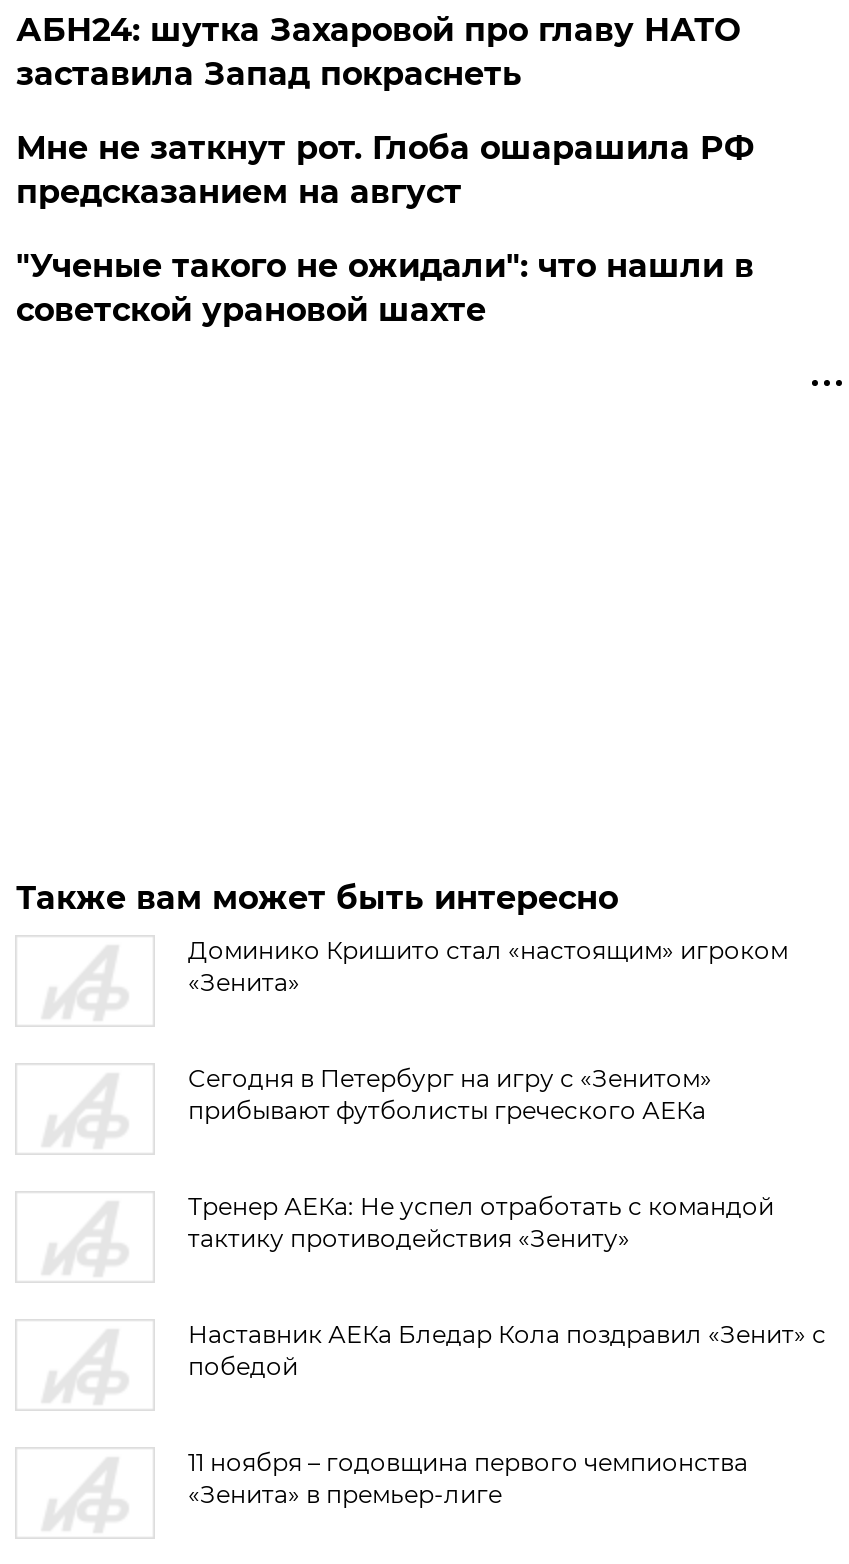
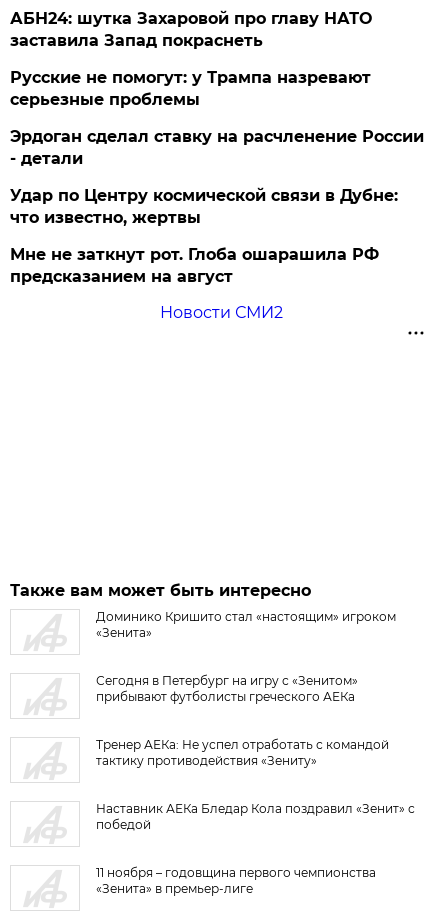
none -> [10,68,424,227] Русские не помогут: у Трампа назревают | серьезные проблемы | Эрдоган сделал ставку на расчленение России | - детали | Удар по Центру космической связи в Дубне: | что известно, жертвы
moved [16,129,754,211] -> [10,245,379,286]: Мне не заткнут рот. Глоба ошарашила РФ | предсказанием на август
[16,247,754,329] "Ученые такого не ожидали": что нашли в | советской урановой шахте -> [160,303,283,322] Новости СМИ2

